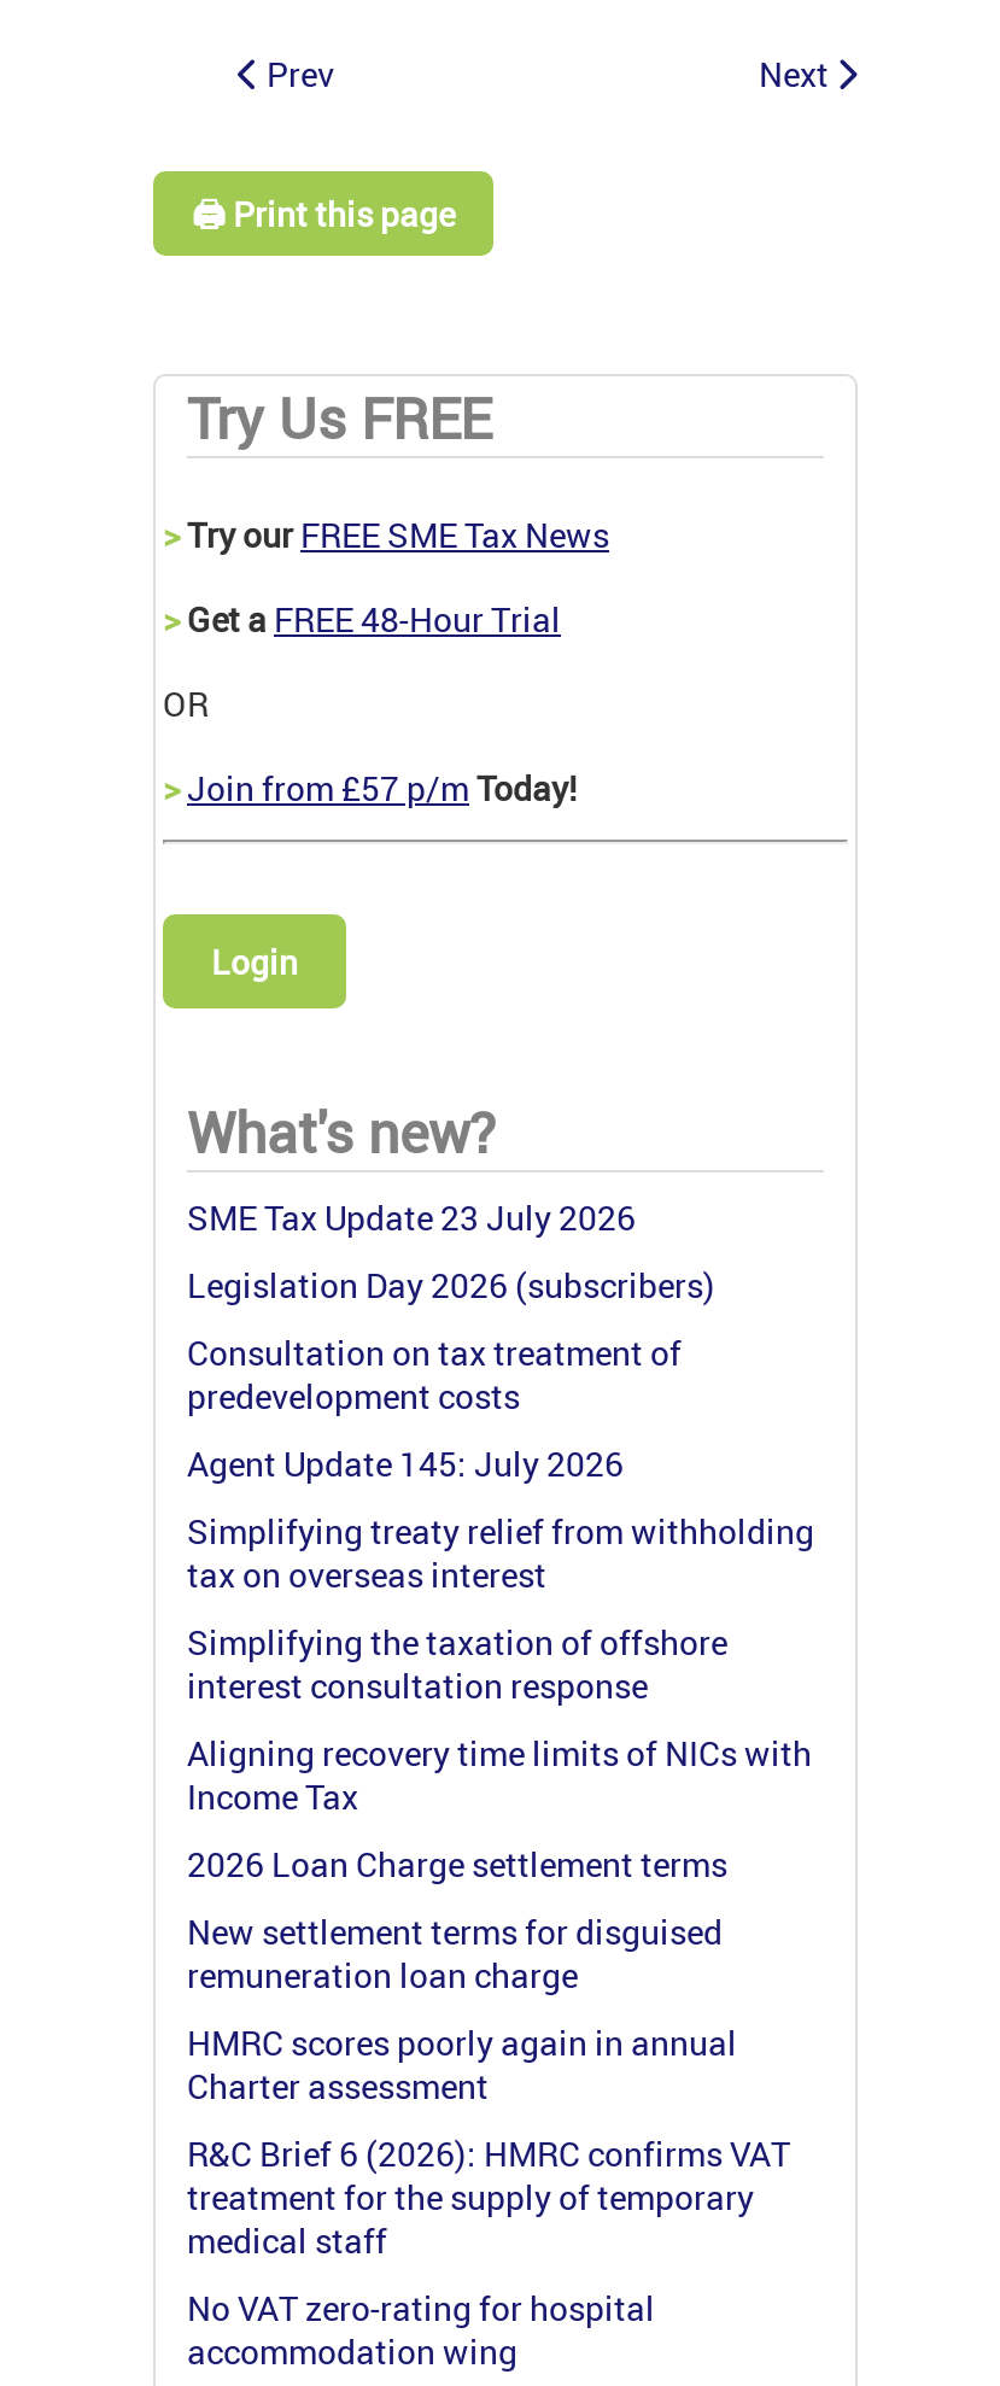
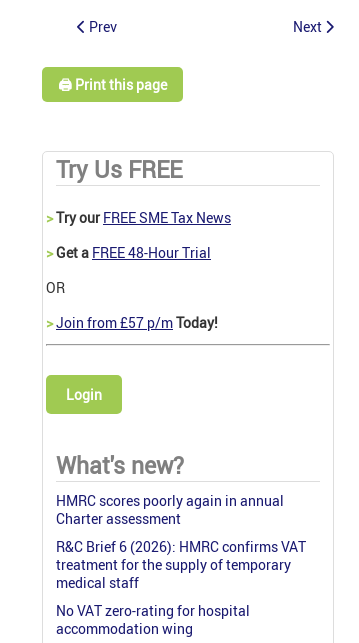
[187,1195,814,1999] SME Tax Update 23 July 2026 | Legislation Day 2026 (subscribers) | Consultation on tax treatment of | predevelopment costs | Agent Update 145: July 2026 | Simplifying treaty relief from withholding | tax on overseas interest | Simplifying the taxation of offshore | interest consultation response | Aligning recovery time limits of NICs with | Income Tax | 2026 Loan Charge settlement terms | New settlement terms for disguised | remuneration loan charge -> none

